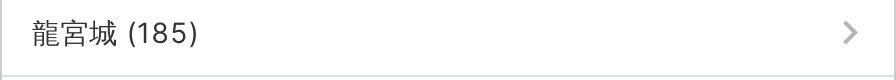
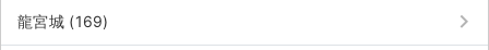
[32,16,199,50] 龍宮城 (185) -> [17,12,109,31] 龍宮城 (169)

